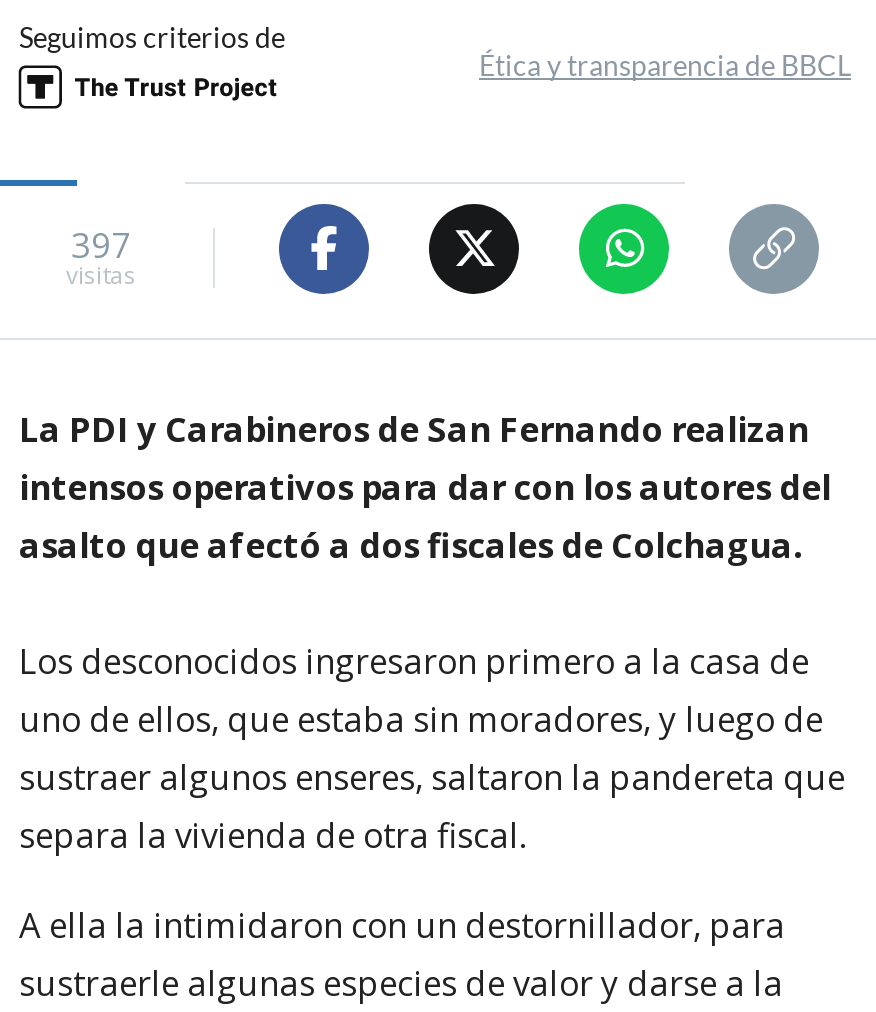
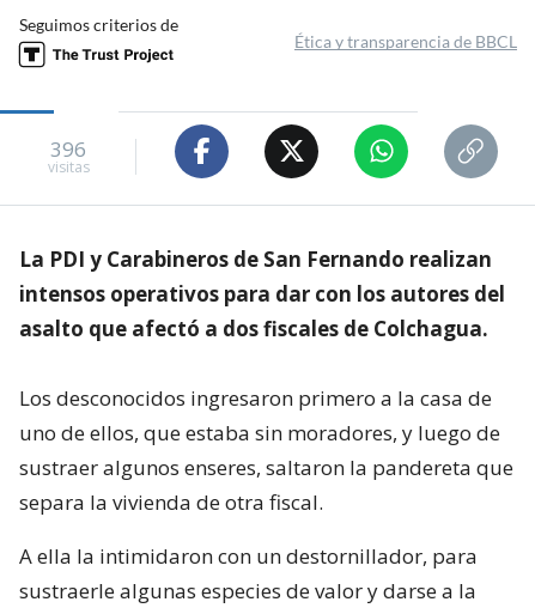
[71,223,131,269] 397 -> [50,136,86,163] 396

